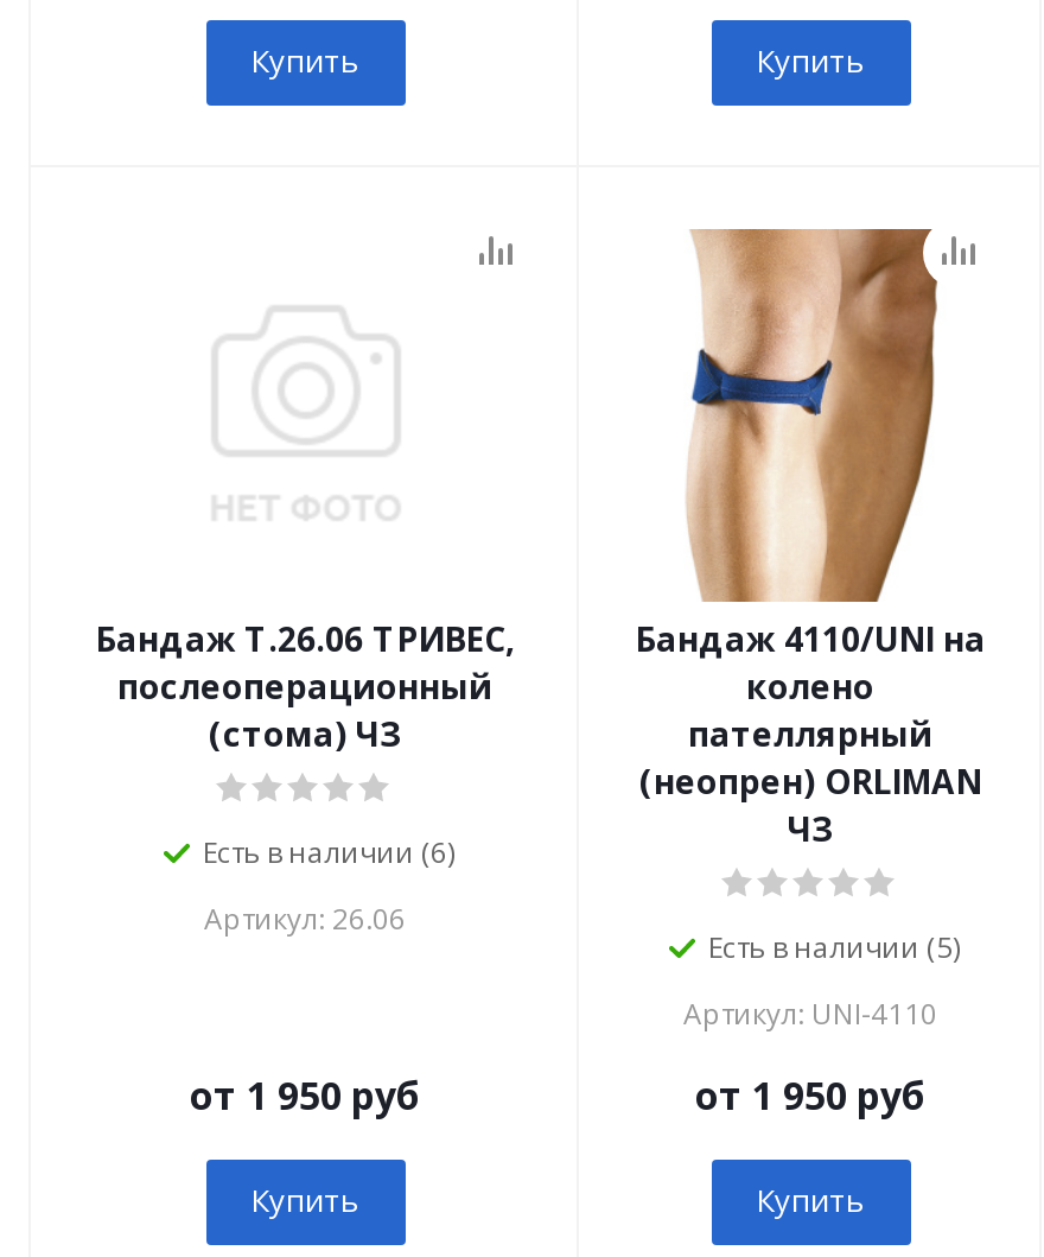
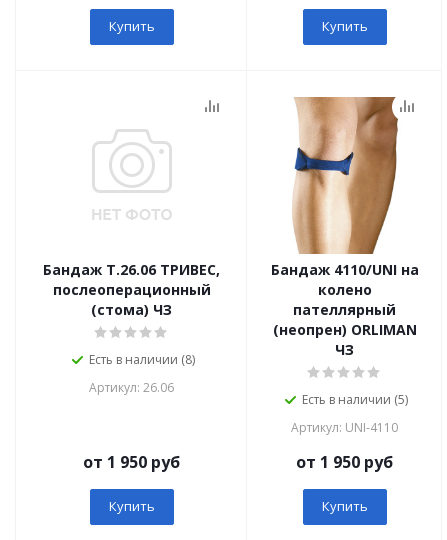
[203,832,454,872] Есть в наличии (6) -> [88,351,194,368] Есть в наличии (8)

